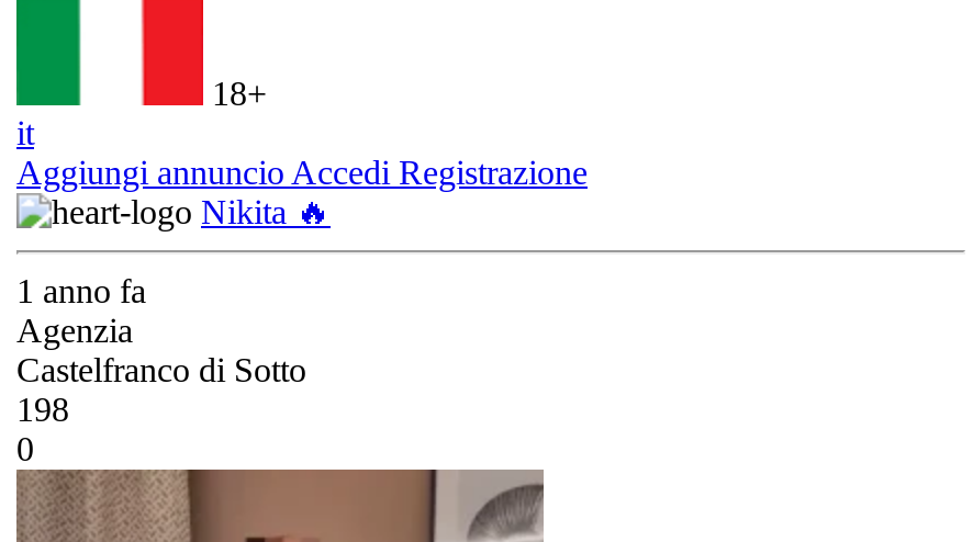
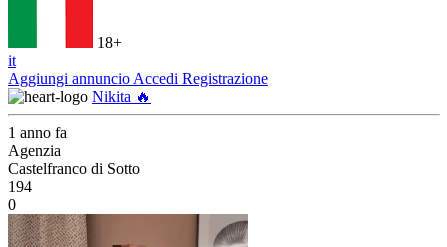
[16,391,69,428] 198 -> [8,178,32,195] 194

